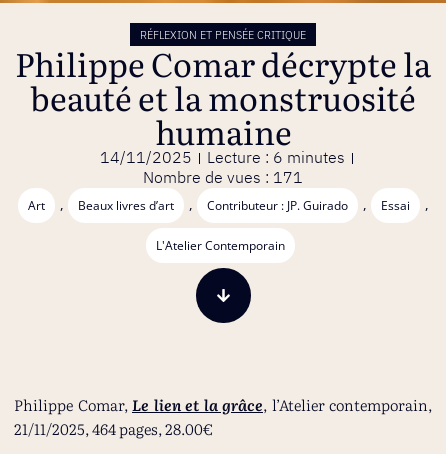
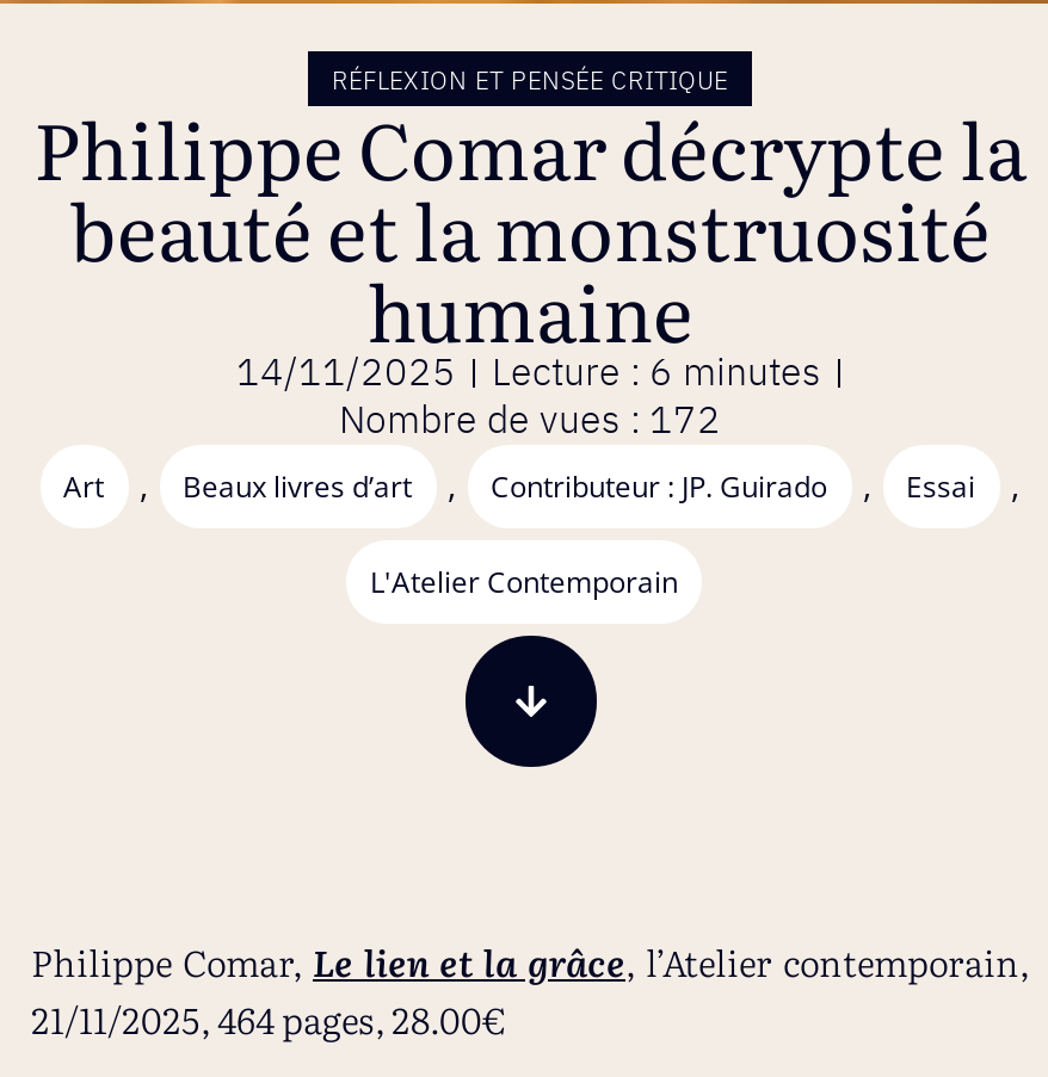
[143,166,303,190] Nombre de vues : 171 -> [339,393,721,450] Nombre de vues : 172

